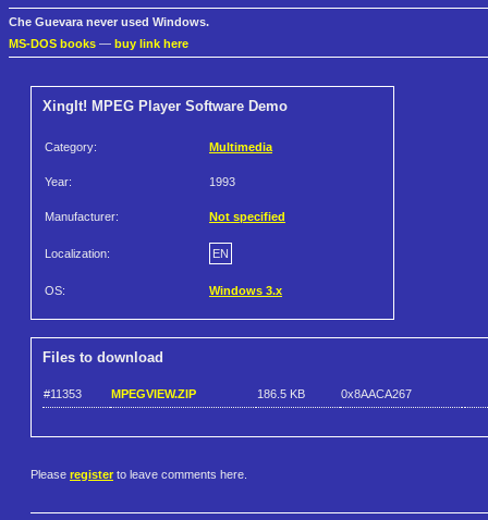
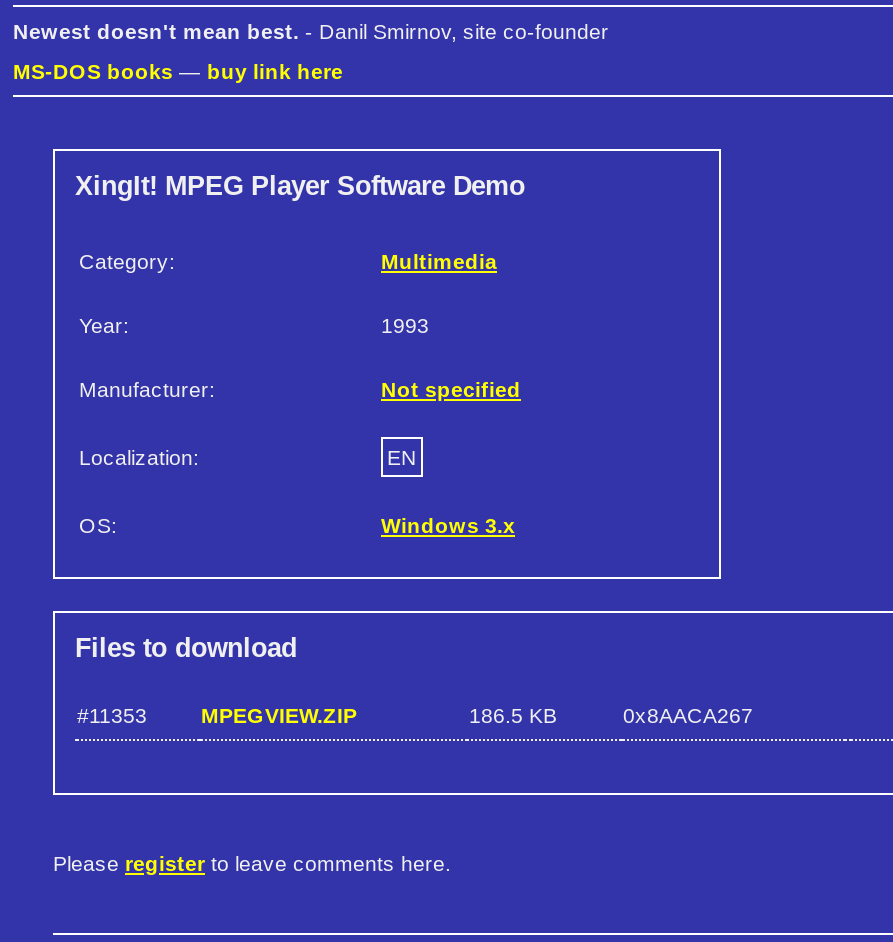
[9,15,209,29] Che Guevara never used Windows. -> [13,19,609,43] Newest doesn't mean best. - Danil Smirnov, site co-founder

